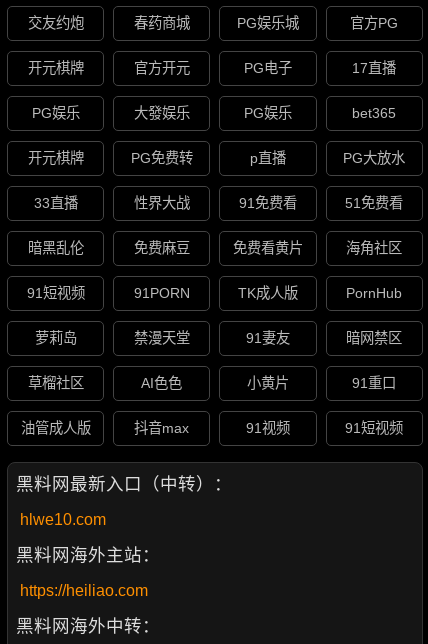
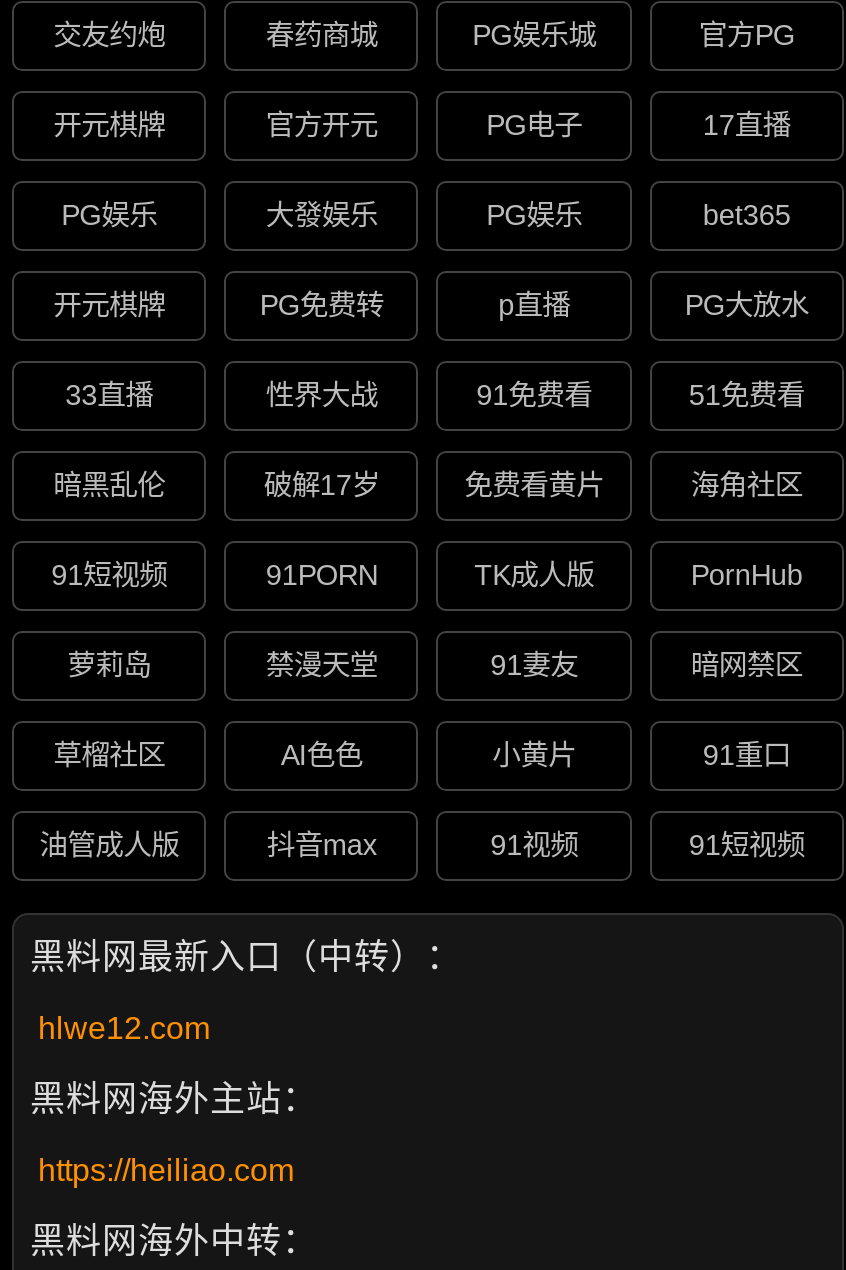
[134,240,190,256] 免费麻豆 -> [264,470,380,502] 破解17岁
[20,511,106,528] hlwe10.com -> [38,1011,210,1045] hlwe12.com

